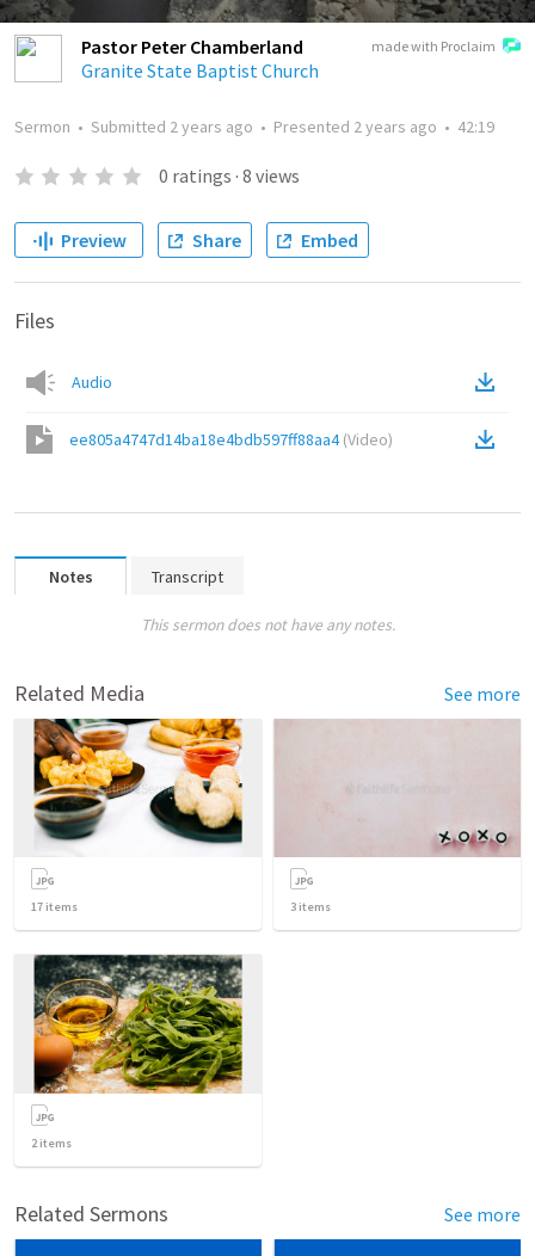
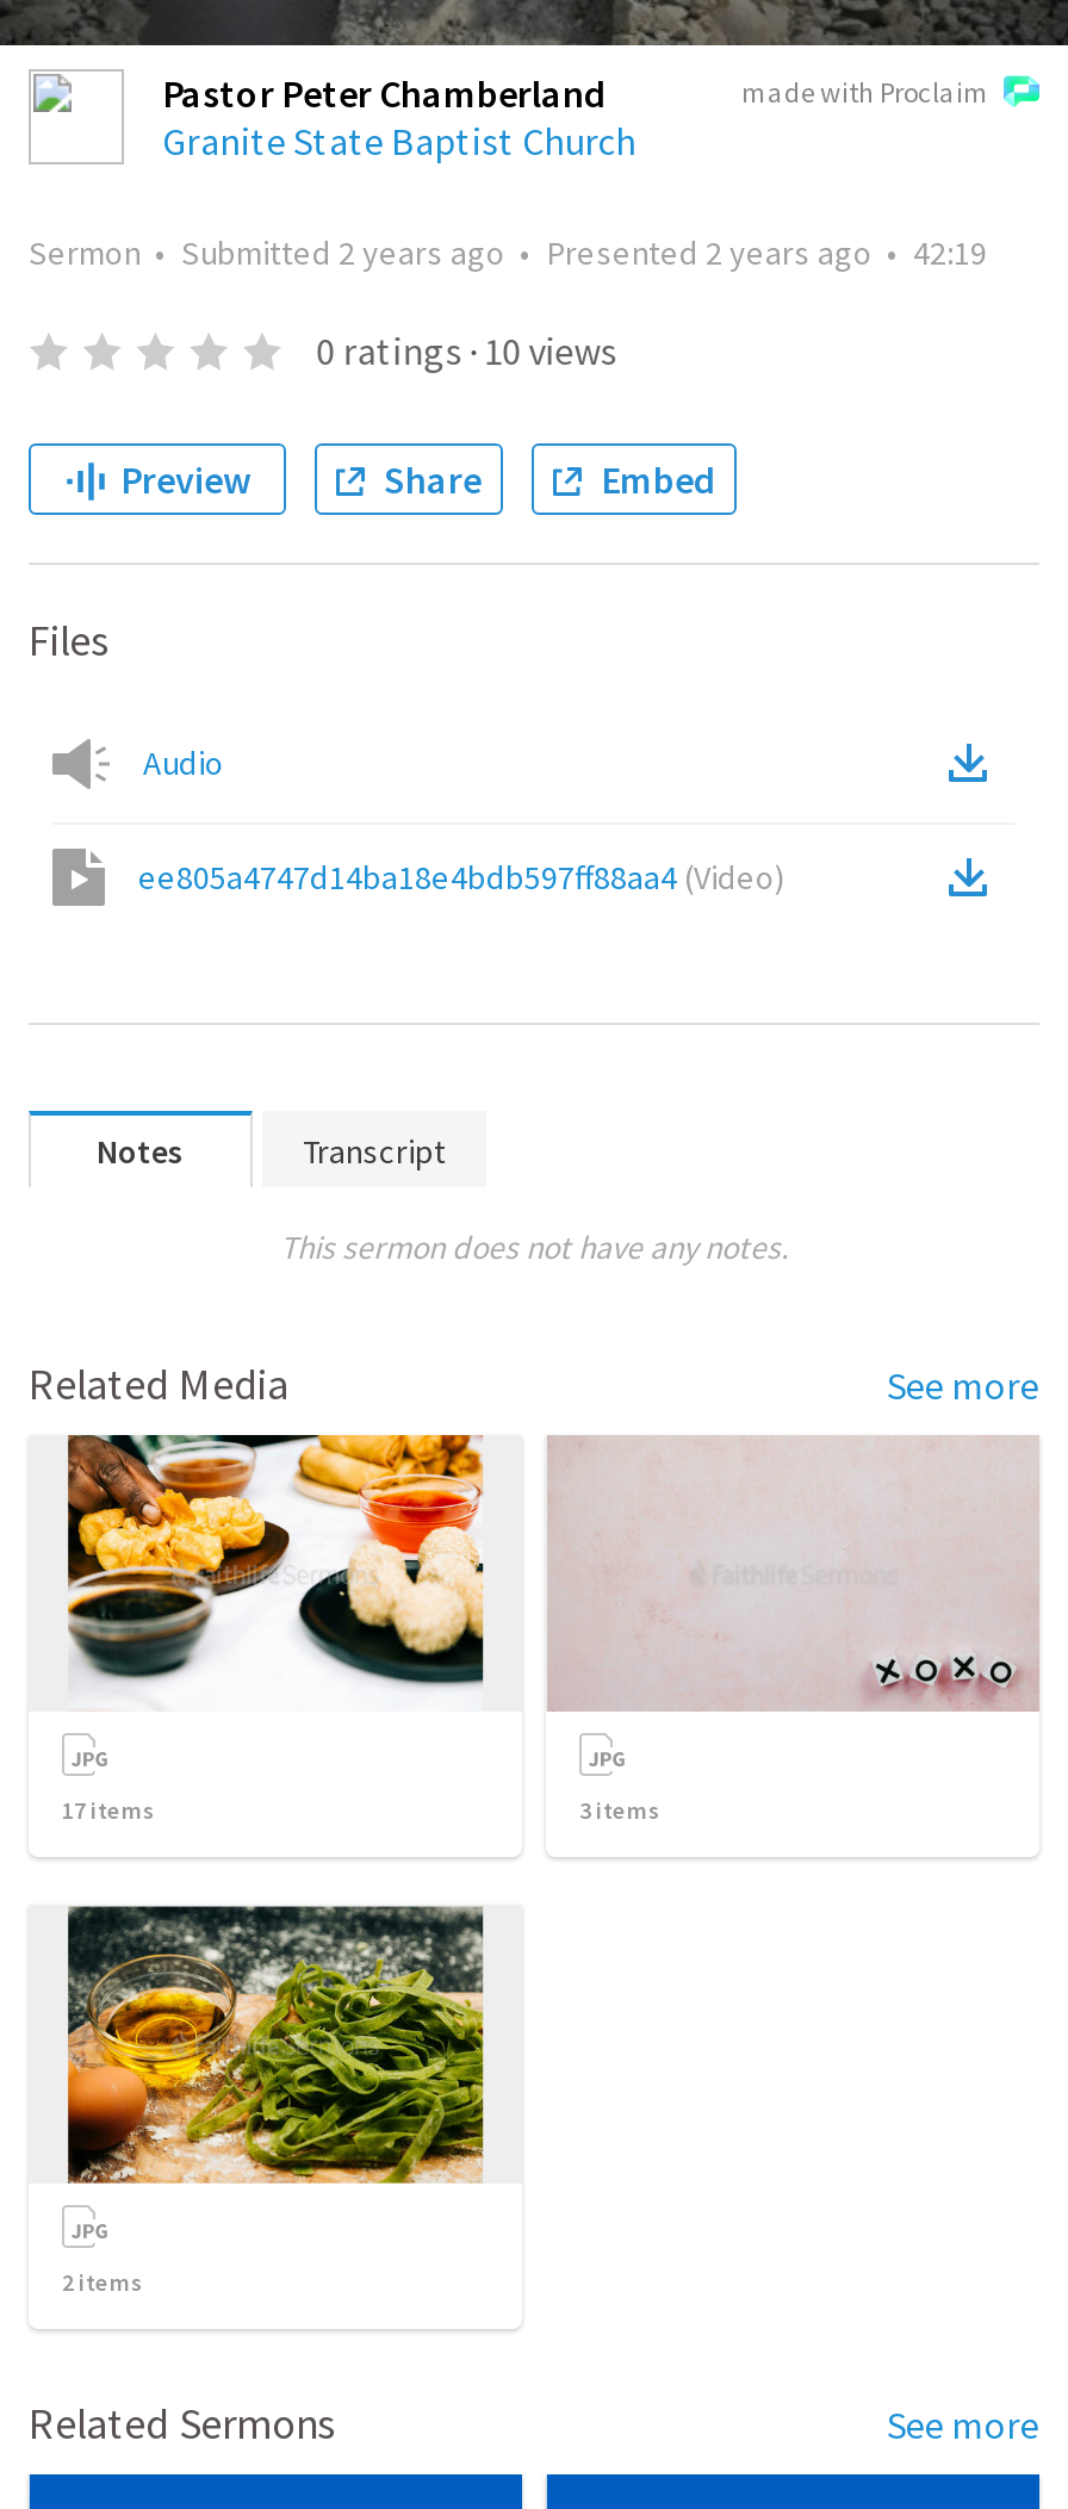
[158,164,299,187] 0 ratings · 8 views -> [316,327,617,374] 0 ratings · 10 views

